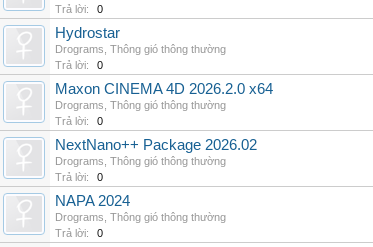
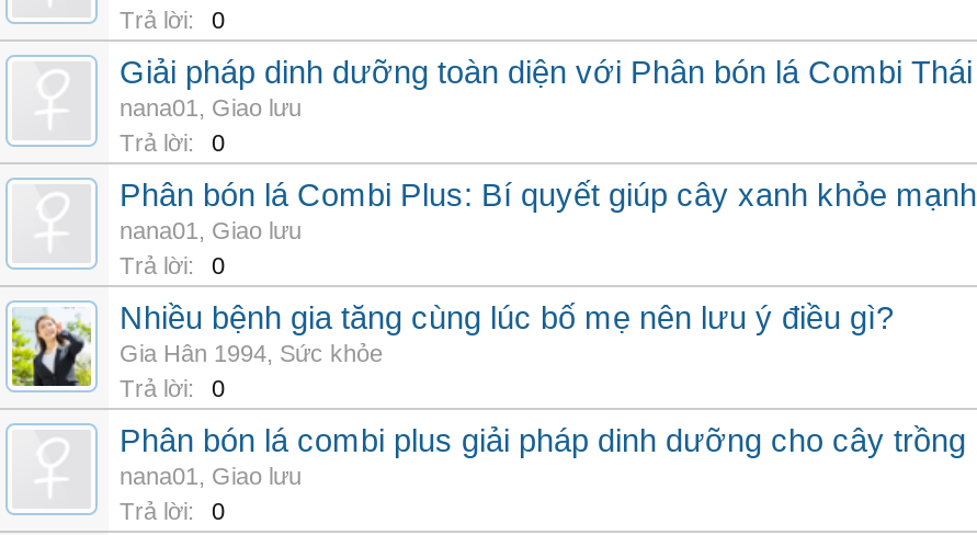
[55,25,226,55] Hydrostar | Drograms, Thông gió thông thường -> [120,55,973,121] Giải pháp dinh dưỡng toàn diện với Phân bón lá Combi Thái | nana01, Giao lưu
[55,81,273,111] Maxon CINEMA 4D 2026.2.0 x64 | Drograms, Thông gió thông thường -> [120,178,977,243] Phân bón lá Combi Plus: Bí quyết giúp cây xanh khỏe mạnh | nana01, Giao lưu
none -> [10,309,93,388] [image]
[55,137,257,167] NextNano++ Package 2026.02 | Drograms, Thông gió thông thường -> [120,300,894,366] Nhiều bệnh gia tăng cùng lúc bố mẹ nên lưu ý điều gì? | Gia Hân 1994, Sức khỏe
[55,193,226,223] NAPA 2024 | Drograms, Thông gió thông thường -> [120,423,966,489] Phân bón lá combi plus giải pháp dinh dưỡng cho cây trồng | nana01, Giao lưu

